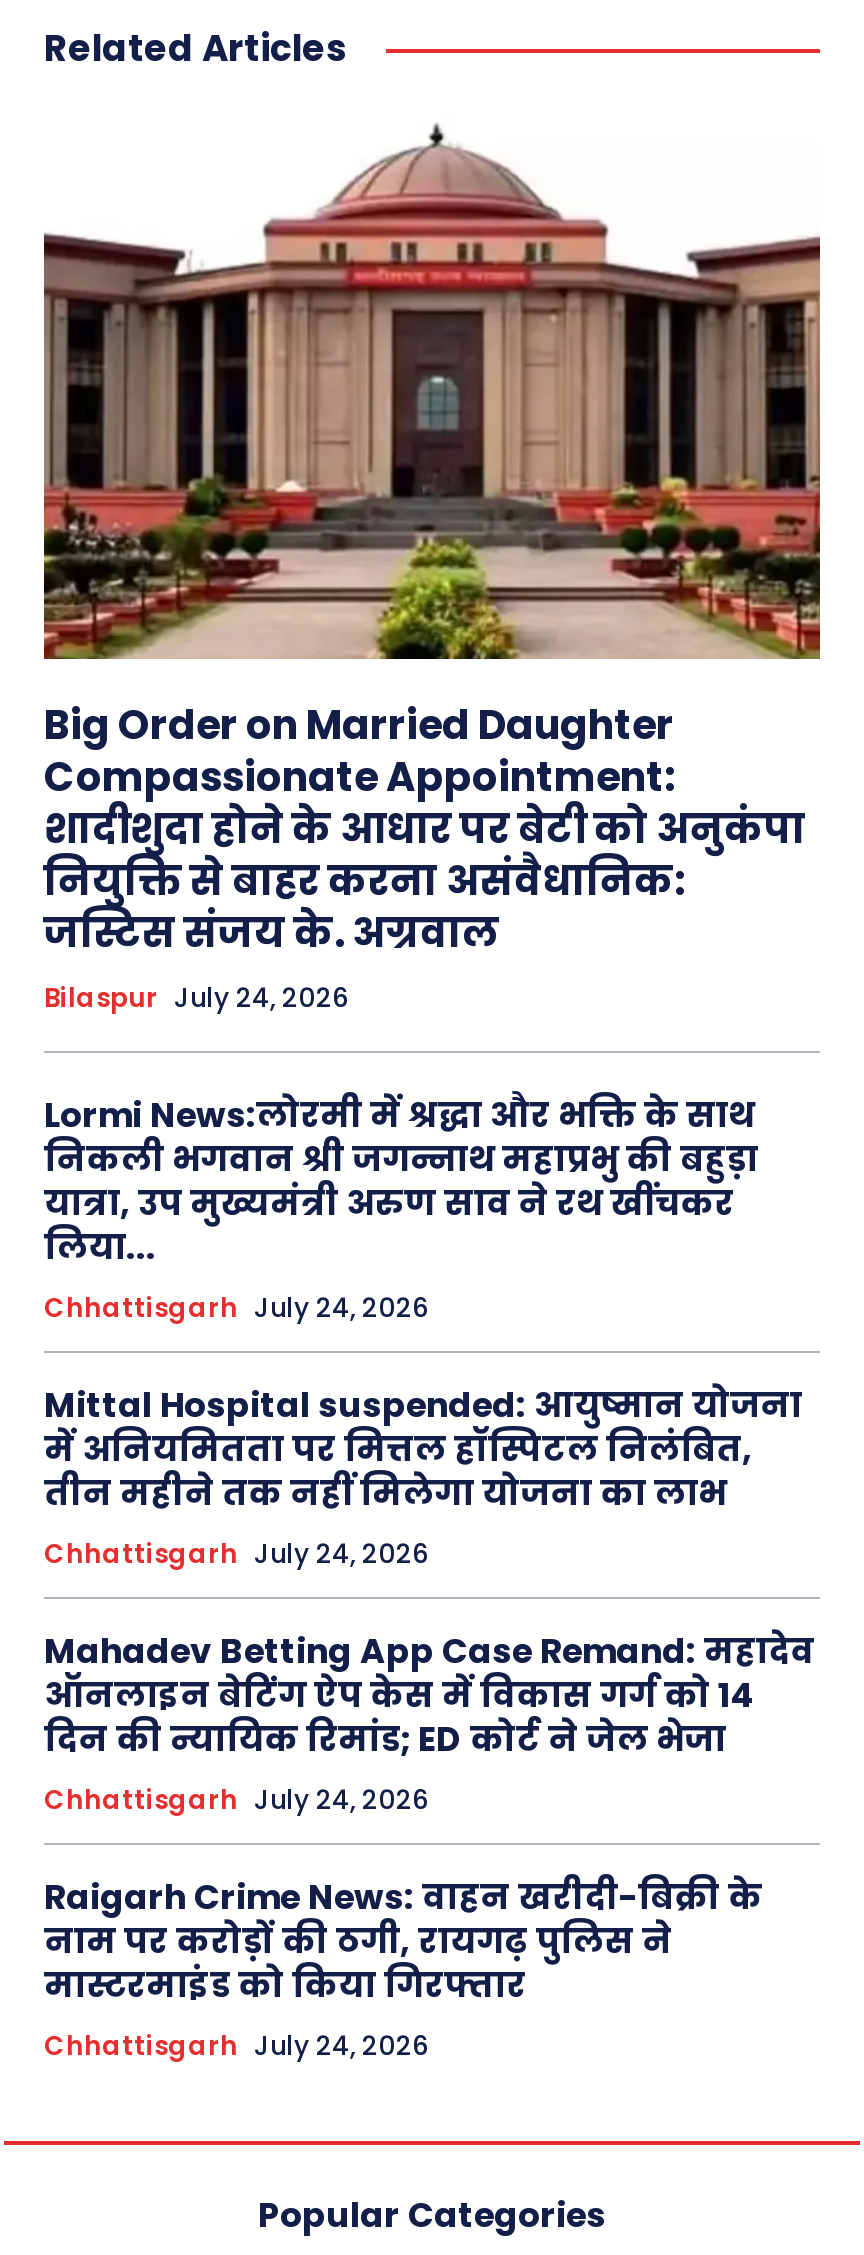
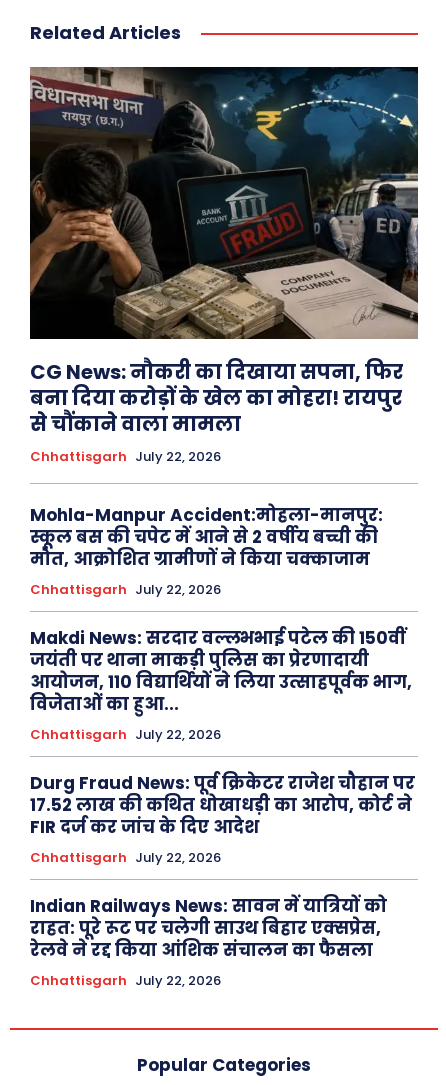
[42,122,822,1018] [image] | Big Order on Married Daughter | Compassionate Appointment: | शादीशुदा होने के आधार पर बेटी को अनुकंपा | नियुक्ति से बाहर करना असंवैधानिक: | जस्टिस संजय के. अग्रवाल | Bilaspur July 24, 2026 -> [29,66,419,466] [image] | CG News: नौकरी का दिखाया सपना, फिर | बना दिया करोड़ों के खेल का मोहरा! रायपुर | से चौंकाने वाला मामला | Chhattisgarh July 22, 2026
[44,1092,758,1328] Lormi News:लोरमी में श्रद्धा और भक्ति के साथ | निकली भगवान श्री जगन्नाथ महाप्रभु की बहुड़ा | यात्रा, उप मुख्यमंत्री अरुण साव ने रथ खींचकर | लिया... | Chhattisgarh July 24, 2026 -> [30,503,383,599] Mohla-Manpur Accident:मोहला-मानपुर: | स्कूल बस की चपेट में आने से 2 वर्षीय बच्ची की | मौत, आक्रोशित ग्रामीणों ने किया चक्काजाम | Chhattisgarh July 22, 2026
[44,1382,802,1574] Mittal Hospital suspended: आयुष्मान योजना | में अनियमितता पर मित्तल हॉस्पिटल निलंबित, | तीन महीने तक नहीं मिलेगा योजना का लाभ | Chhattisgarh July 24, 2026 -> [30,626,412,744] Makdi News: सरदार वल्लभभाई पटेल की 150वीं | जयंती पर थाना माकड़ी पुलिस का प्रेरणादायी | आयोजन, 110 विद्यार्थियों ने लिया उत्साहपूर्वक भाग, | विजेताओं का हुआ... | Chhattisgarh July 22, 2026
[44,1628,814,1820] Mahadev Betting App Case Remand: महादेव | ऑनलाइन बेटिंग ऐप केस में विकास गर्ग को 14 | दिन की न्यायिक रिमांड; ED कोर्ट ने जेल भेजा | Chhattisgarh July 24, 2026 -> [30,771,415,867] Durg Fraud News: पूर्व क्रिकेटर राजेश चौहान पर | 17.52 लाख की कथित धोखाधड़ी का आरोप, कोर्ट ने | FIR दर्ज कर जांच के दिए आदेश | Chhattisgarh July 22, 2026
[44,1874,762,2066] Raigarh Crime News: वाहन खरीदी-बिक्री के | नाम पर करोड़ों की ठगी, रायगढ़ पुलिस ने | मास्टरमाइंड को किया गिरफ्तार | Chhattisgarh July 24, 2026 -> [30,894,387,990] Indian Railways News: सावन में यात्रियों को | राहत: पूरे रूट पर चलेगी साउथ बिहार एक्सप्रेस, | रेलवे ने रद्द किया आंशिक संचालन का फैसला | Chhattisgarh July 22, 2026

